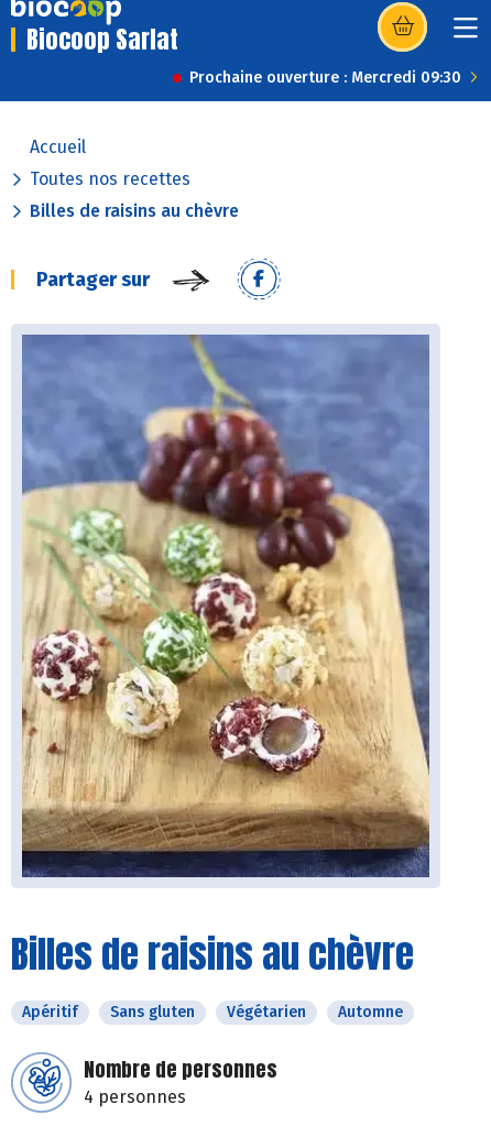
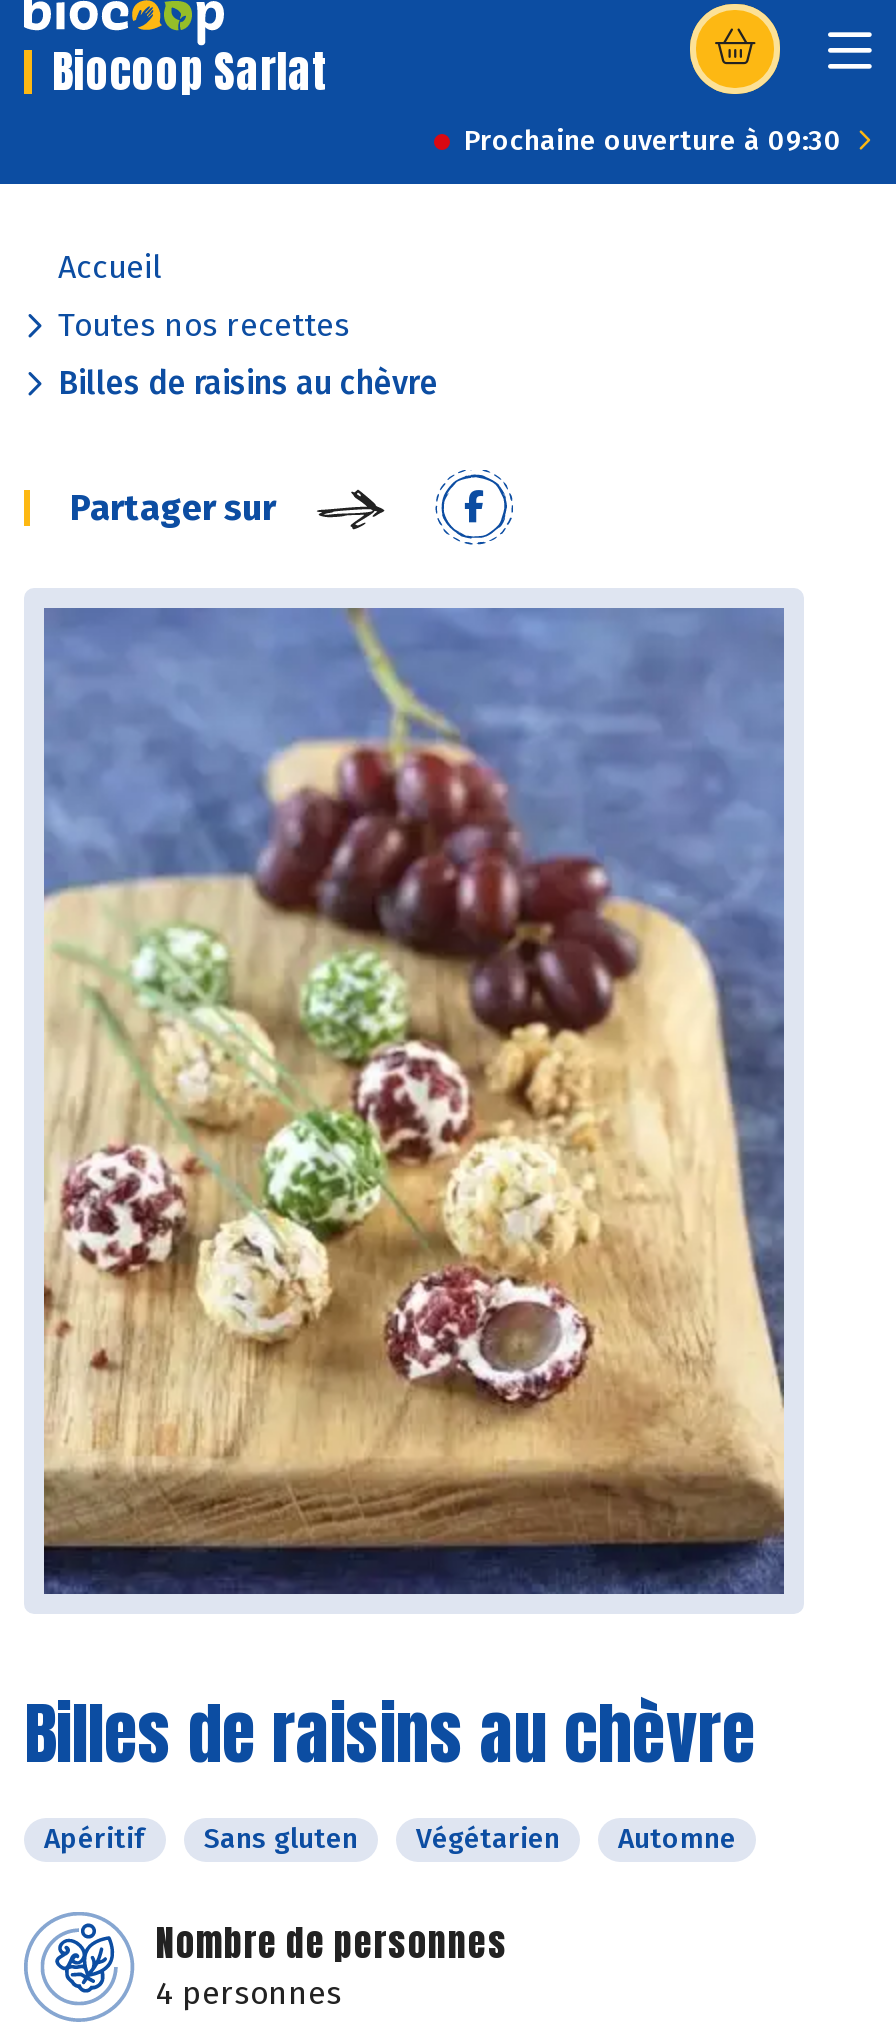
[189,68,461,87] Prochaine ouverture : Mercredi 09:30 -> [464,124,842,158] Prochaine ouverture à 09:30

